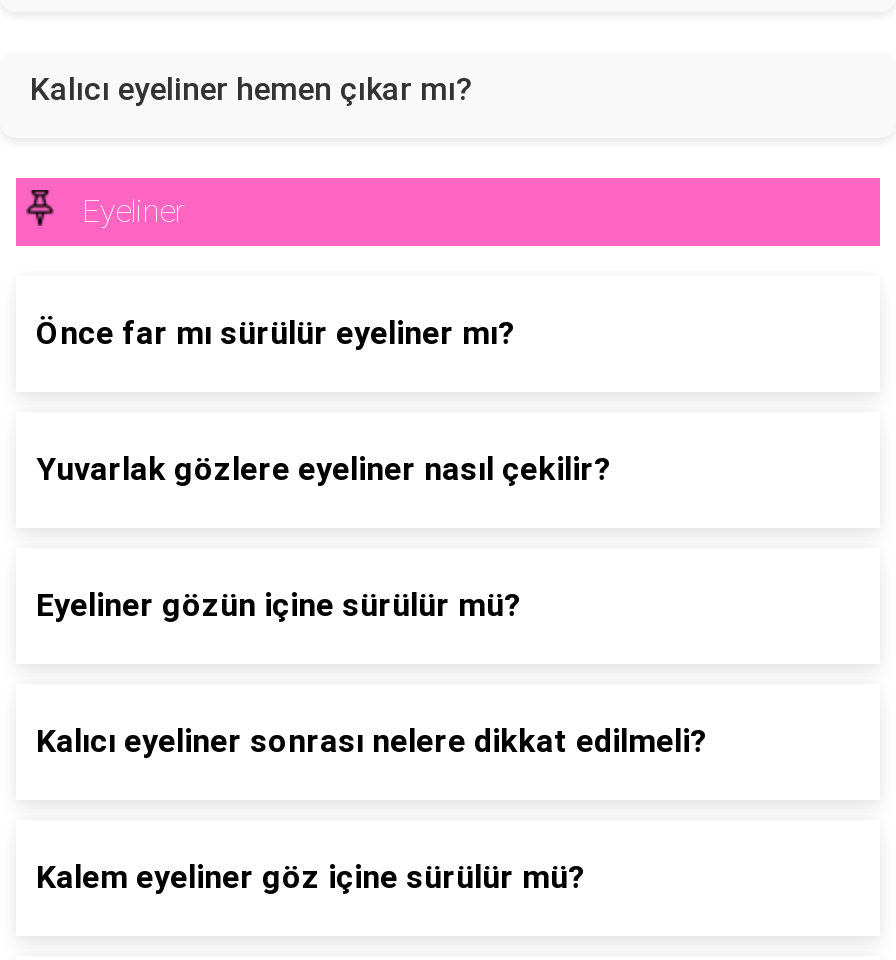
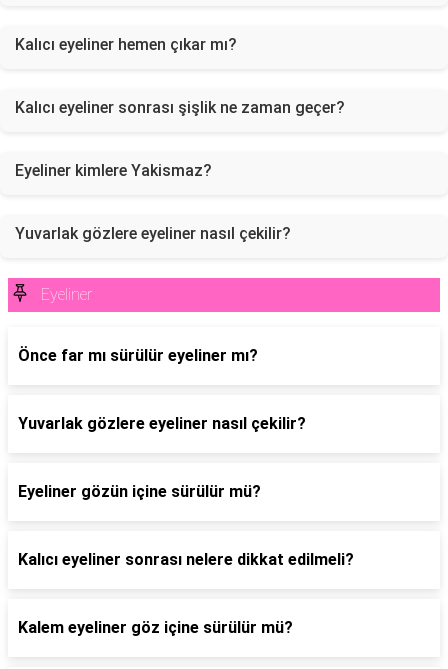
none -> [15,98,345,243] Kalıcı eyeliner sonrası şişlik ne zaman geçer? | Eyeliner kimlere Yakismaz? | Yuvarlak gözlere eyeliner nasıl çekilir?

